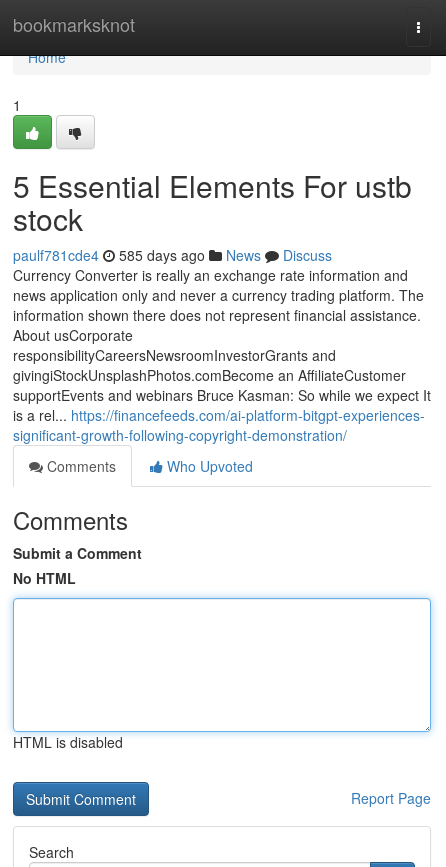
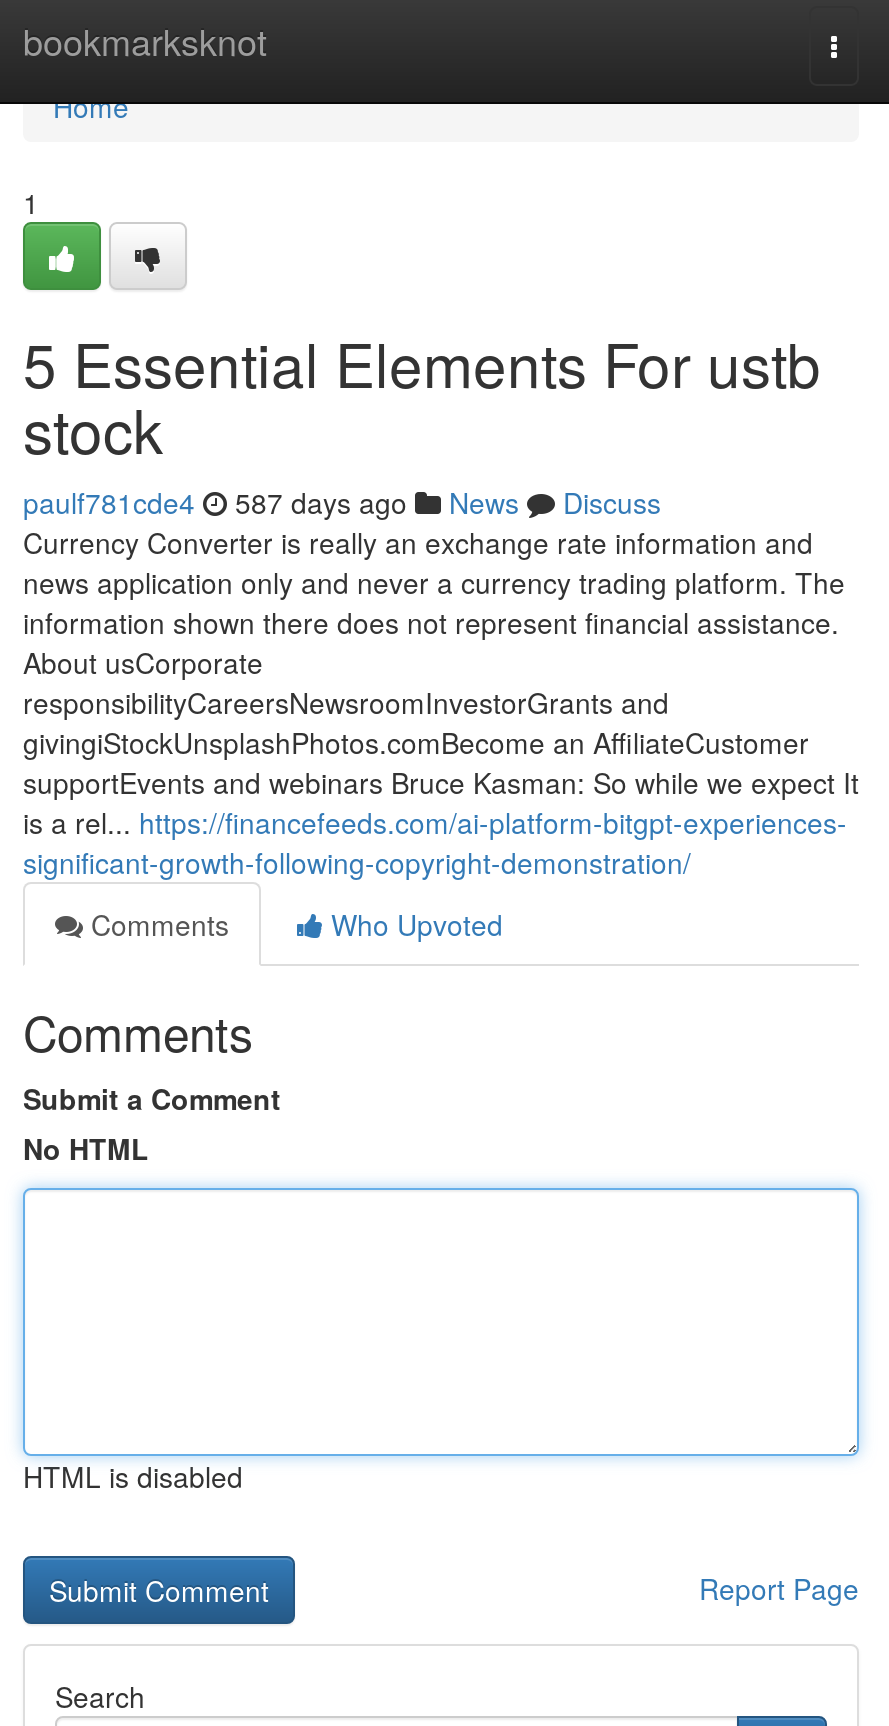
[13,245,332,265] paulf781cde4 585 days ago News Discuss -> [23,482,661,522] paulf781cde4 587 days ago News Discuss

